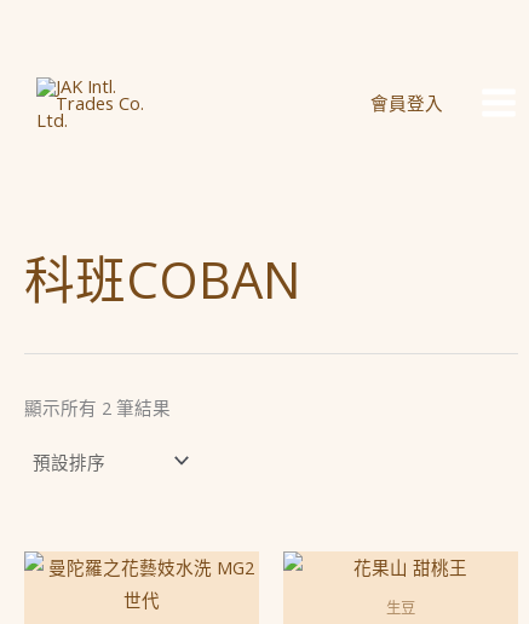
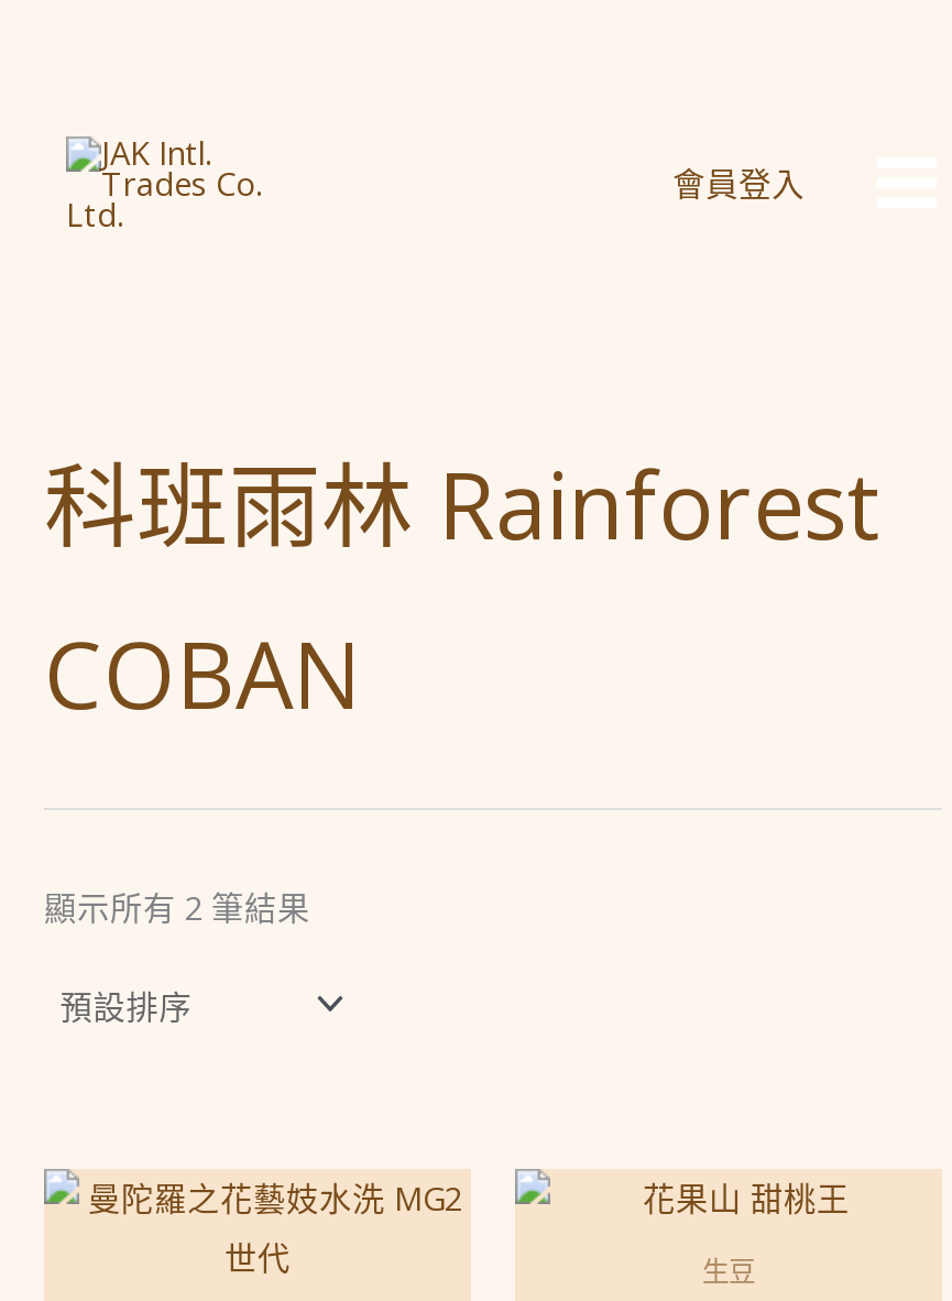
[24,244,301,313] 科班COBAN -> [44,440,880,735] 科班雨林 Rainforest | COBAN

